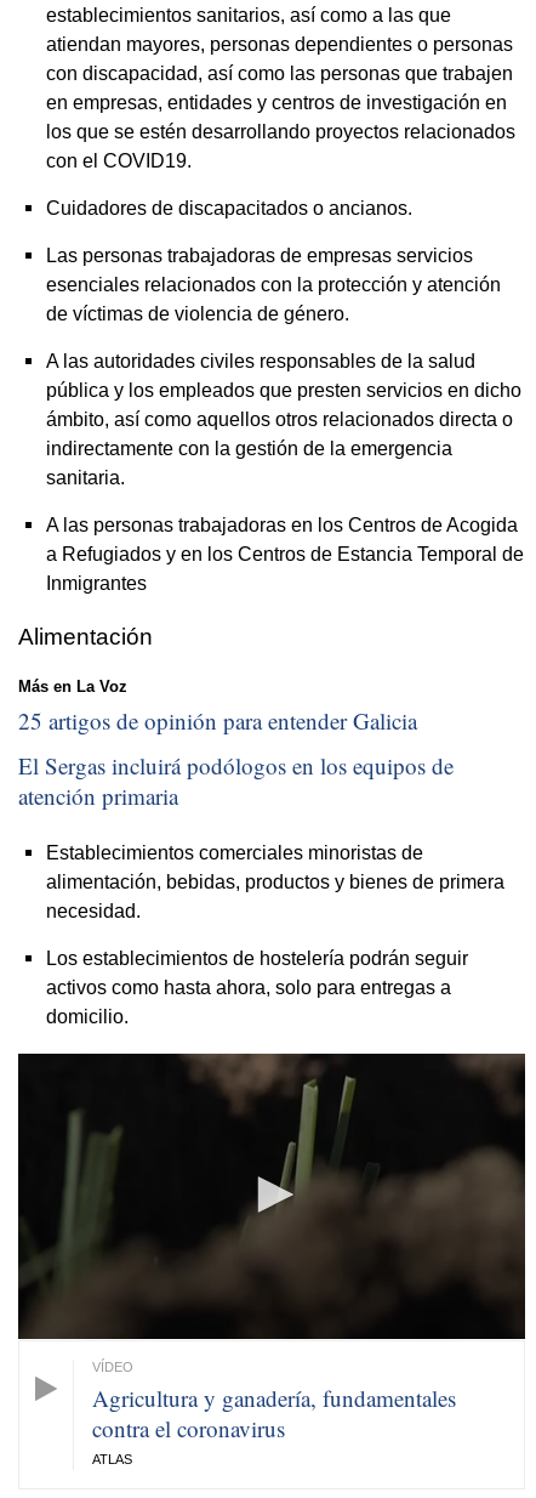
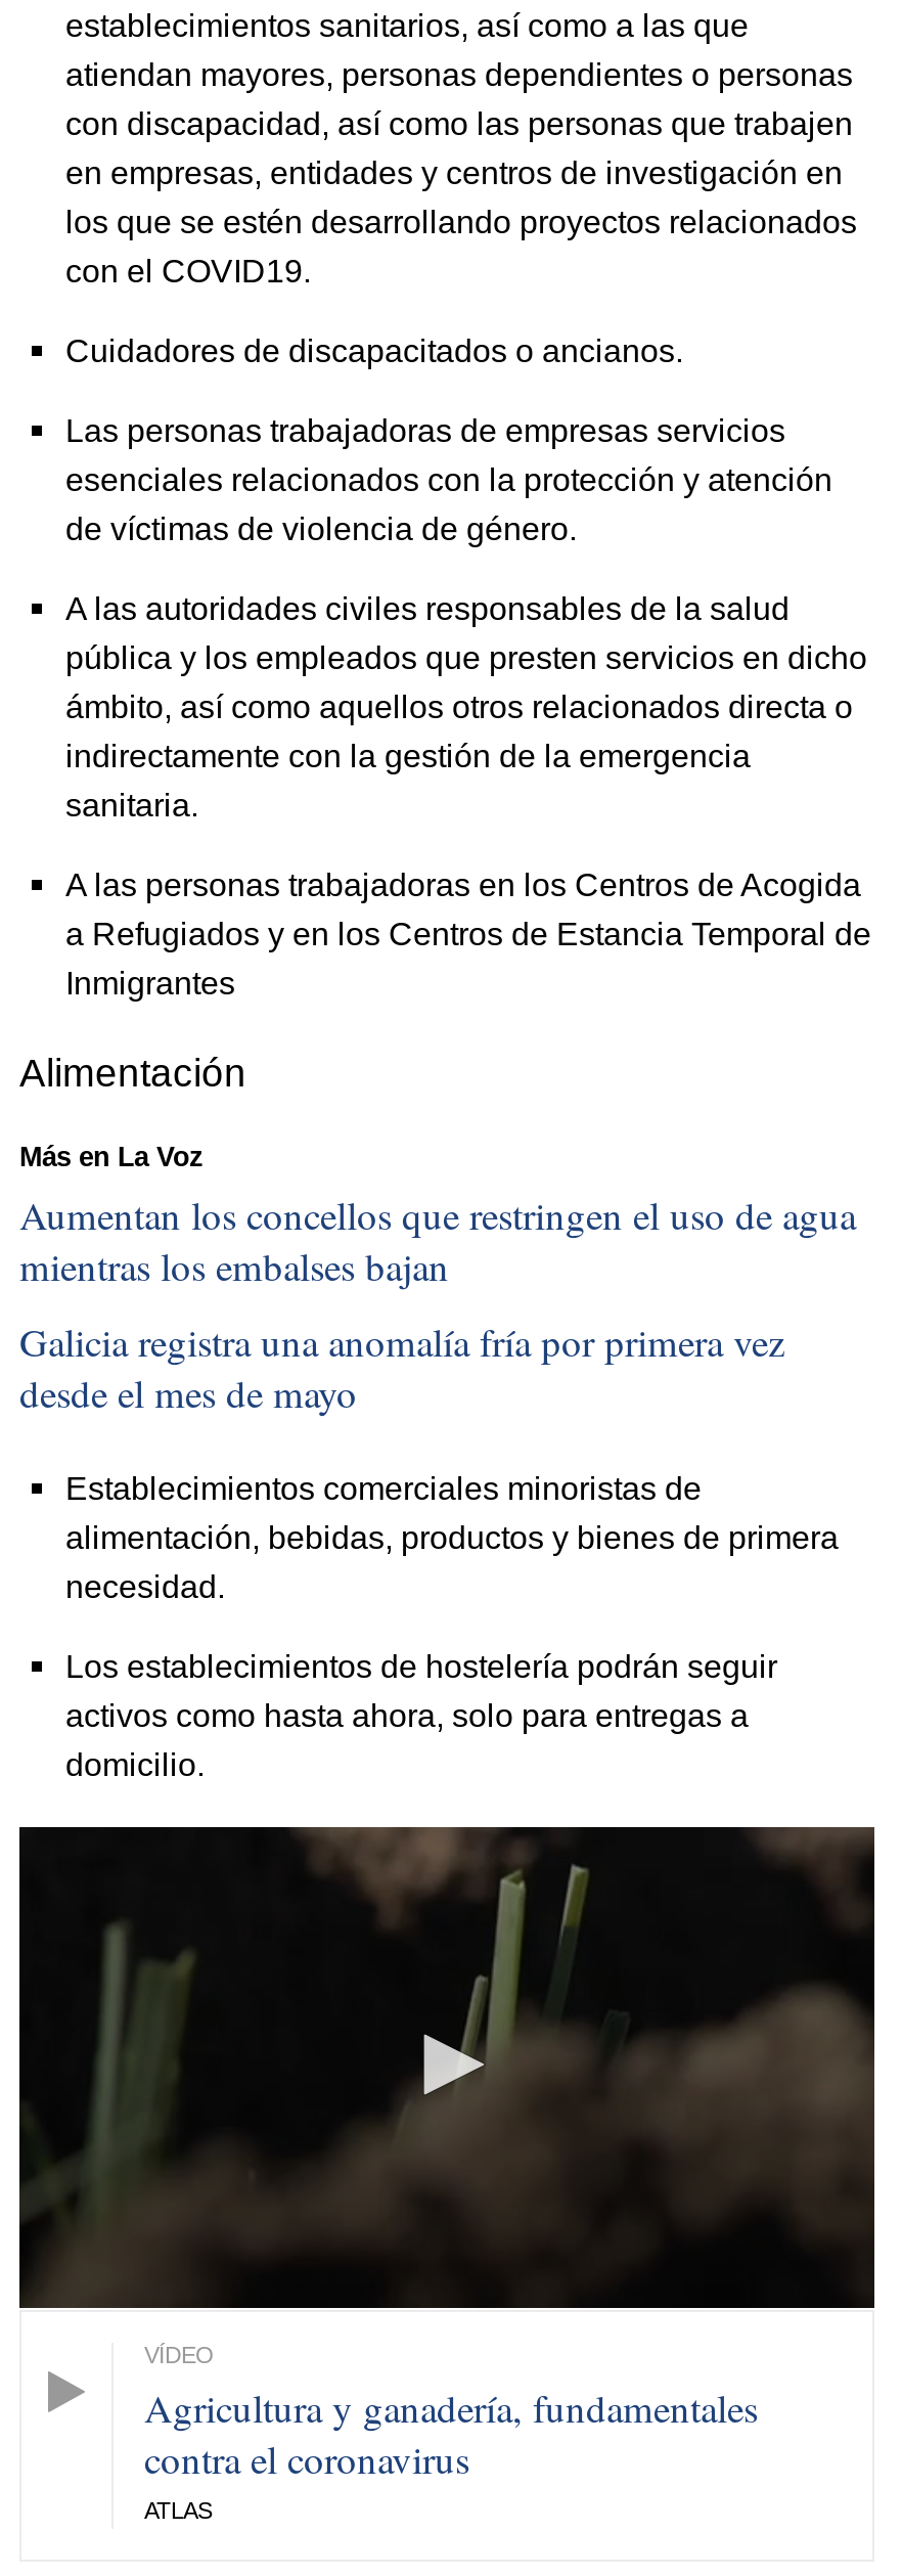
[18,705,417,736] 25 artigos de opinión para entender Galicia -> [19,1189,856,1291] Aumentan los concellos que restringen el uso de agua | mientras los embalses bajan
[18,751,454,812] El Sergas incluirá podólogos en los equipos de | atención primaria -> [19,1317,784,1419] Galicia registra una anomalía fría por primera vez | desde el mes de mayo

